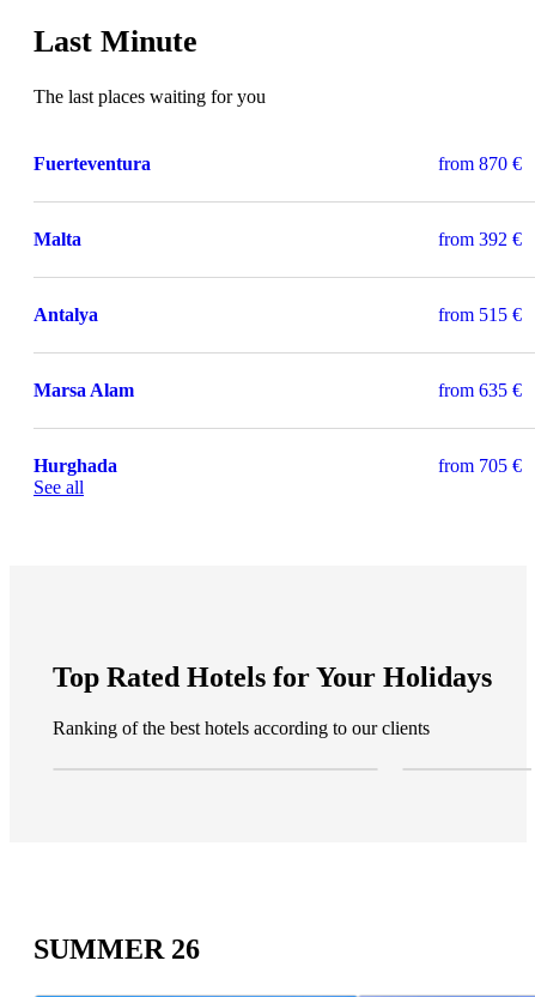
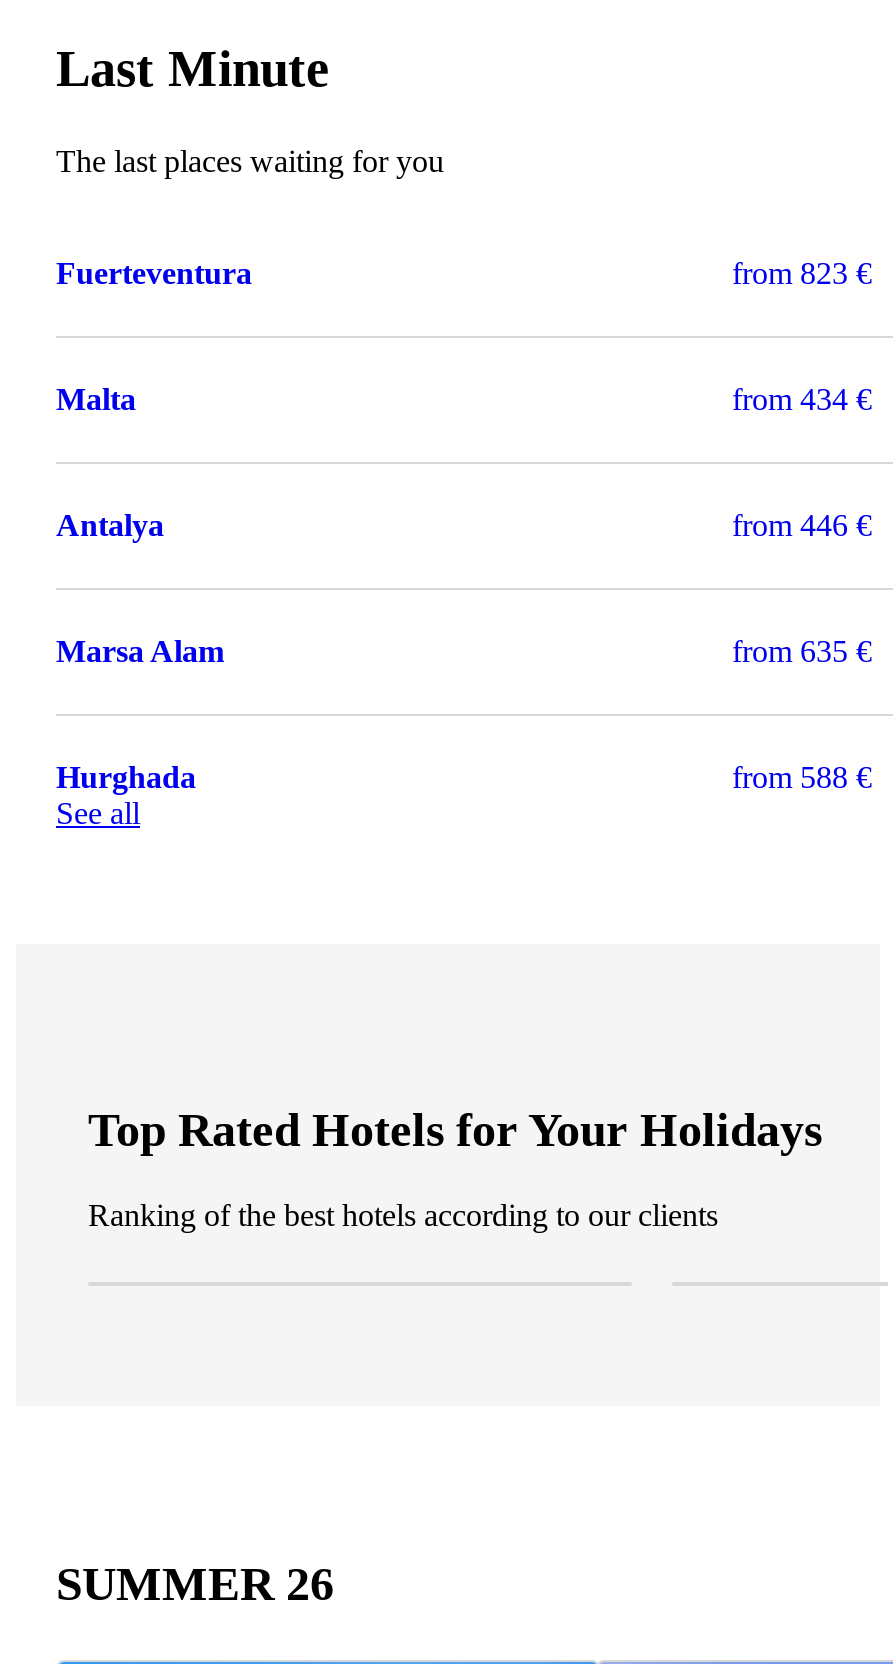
[438,154,522,174] from 870 € -> [732,256,872,290] from 823 €
[438,229,522,249] from 392 € -> [732,382,872,416] from 434 €
[438,304,522,325] from 515 € -> [732,508,872,542] from 446 €
[438,455,522,476] from 705 € -> [732,760,872,794] from 588 €

